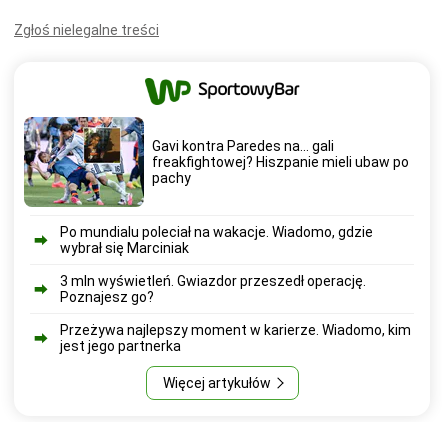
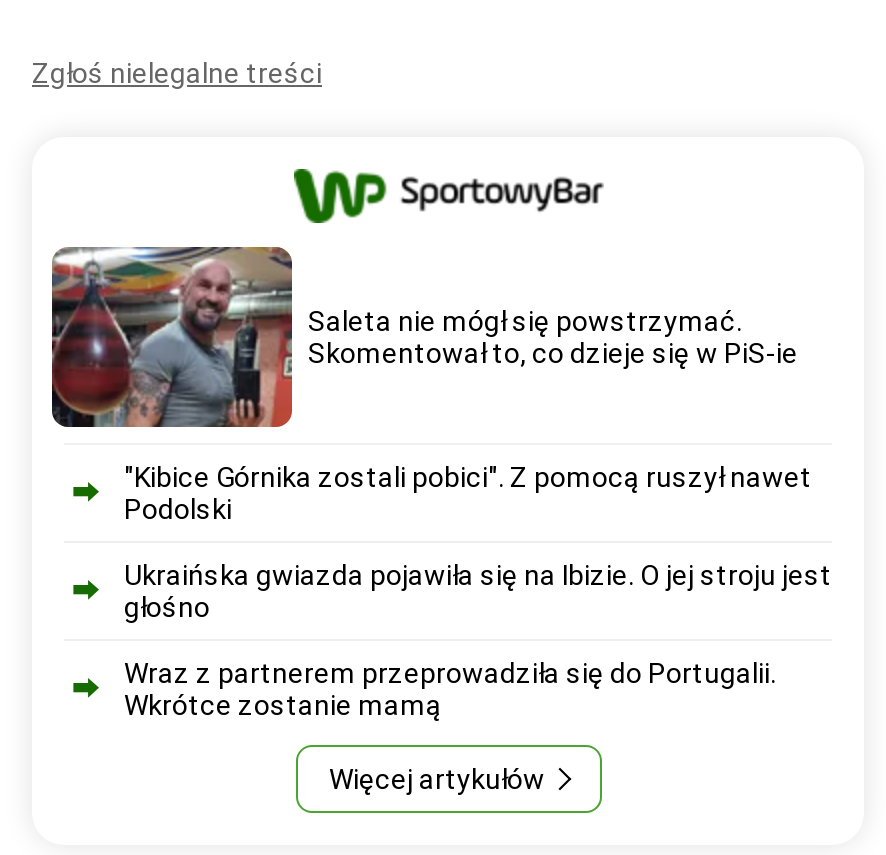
[23,116,409,208] [image] | Gavi kontra Paredes na... gali | freakfightowej? Hiszpanie mieli ubaw po | pachy -> [50,245,798,429] [image] | Saleta nie mógł się powstrzymać. | Skomentował to, co dzieje się w PiS-ie
[60,224,373,256] Po mundialu poleciał na wakacje. Wiadomo, gdzie | wybrał się Marciniak -> [124,461,812,525] "Kibice Górnika zostali pobici". Z pomocą ruszył nawet | Podolski
[60,273,366,305] 3 mln wyświetleń. Gwiazdor przeszedł operację. | Poznajesz go? -> [124,559,832,623] Ukraińska gwiazda pojawiła się na Ibizie. O jej stroju jest | głośno
[60,322,411,354] Przeżywa najlepszy moment w karierze. Wiadomo, kim | jest jego partnerka -> [124,657,776,721] Wraz z partnerem przeprowadziła się do Portugalii. | Wkrótce zostanie mamą

